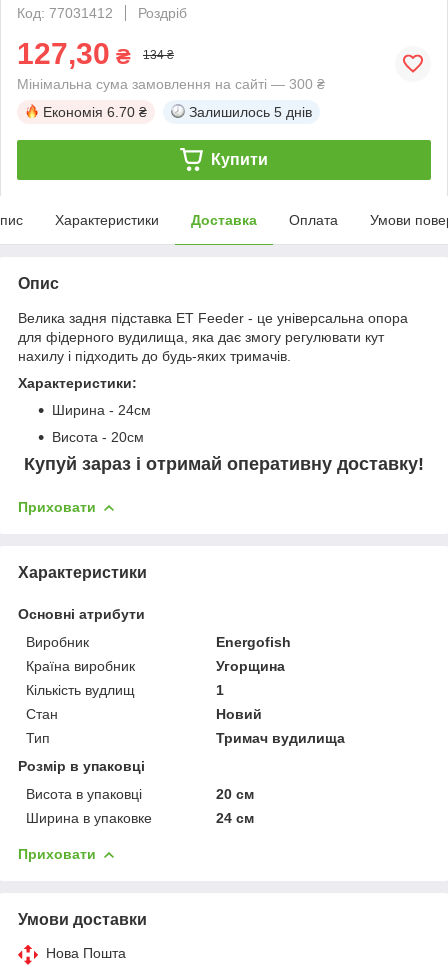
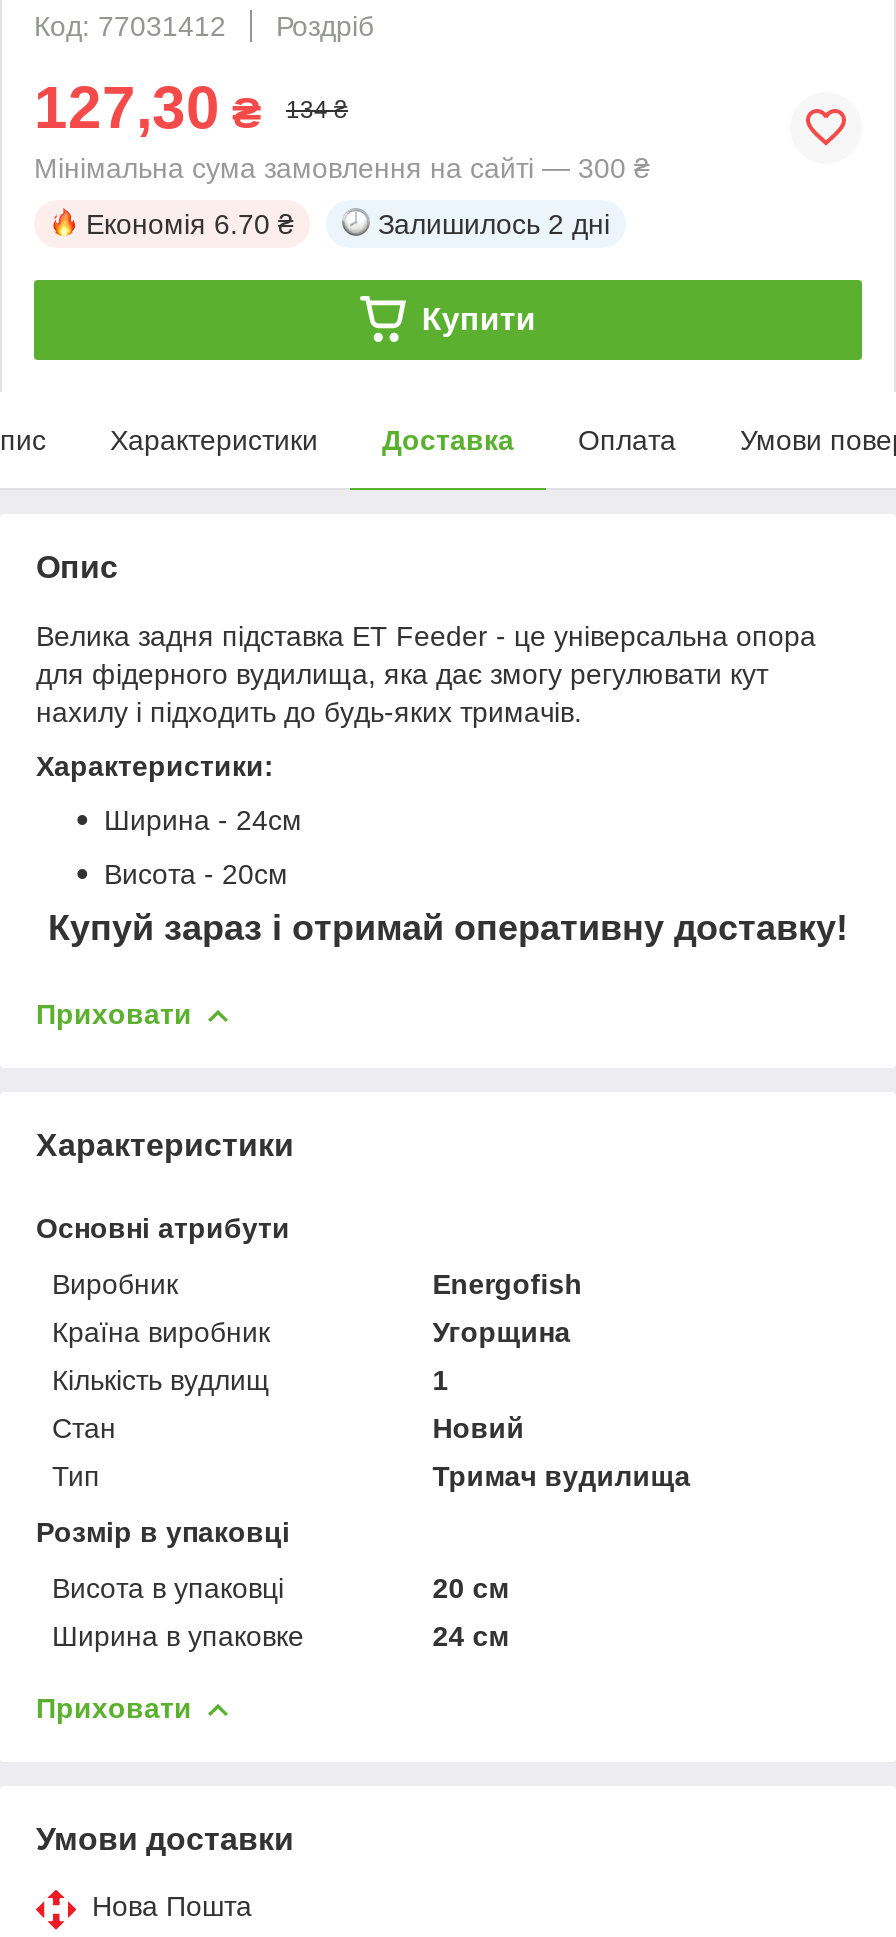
[189,104,312,120] Залишилось 5 днів -> [378,208,610,240] Залишилось 2 дні

